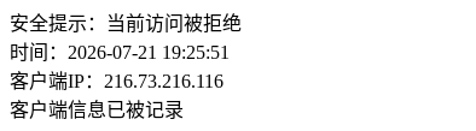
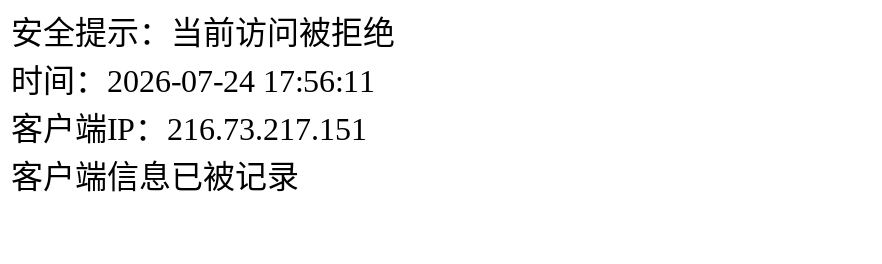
[10,42,230,62] 时间：2026-07-21 19:25:51 -> [11,64,375,98] 时间：2026-07-24 17:56:11
[10,71,224,91] 客户端IP：216.73.216.116 -> [11,112,367,146] 客户端IP：216.73.217.151

